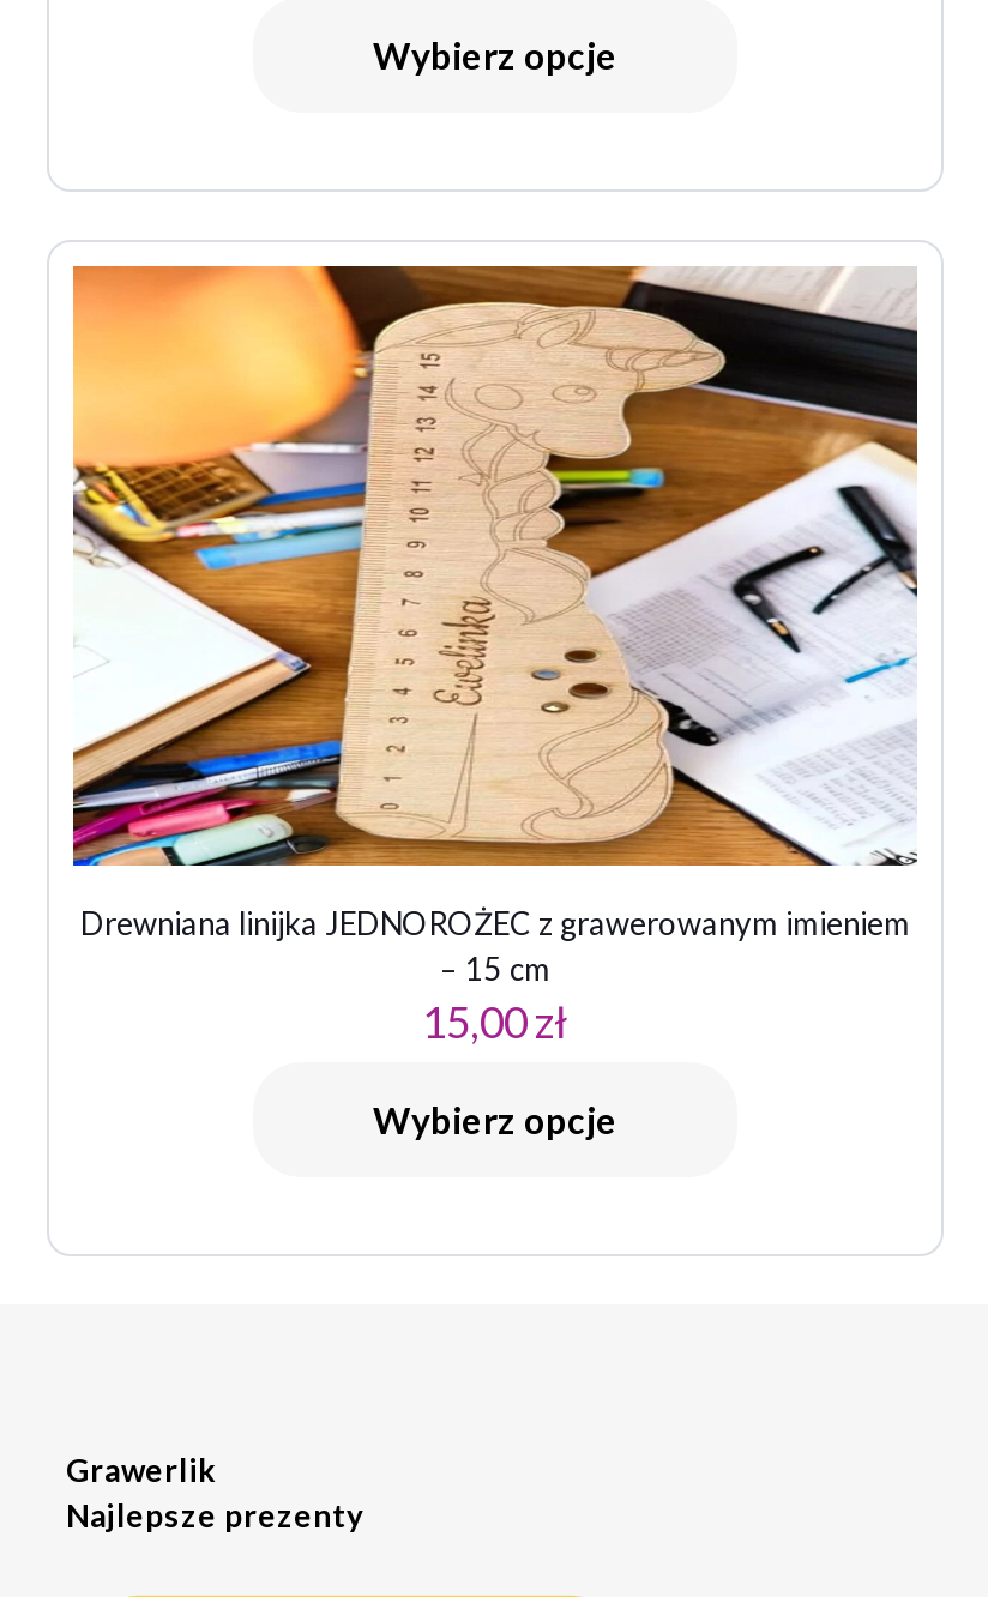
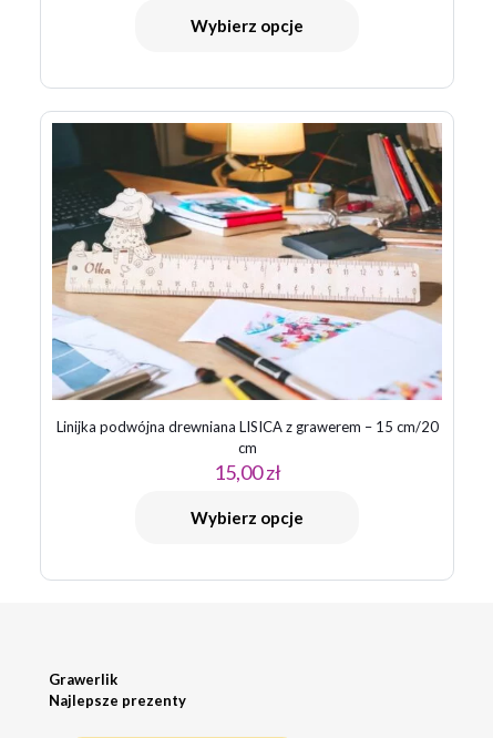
[71,264,920,987] [image] | Drewniana linijka JEDNOROŻEC z grawerowanym imieniem | – 15 cm -> [51,122,443,456] [image] | Linijka podwójna drewniana LISICA z grawerem – 15 cm/20 | cm

